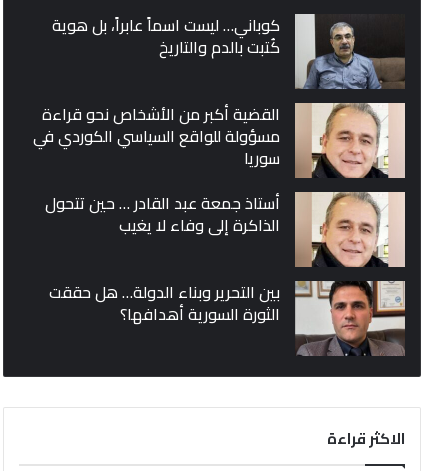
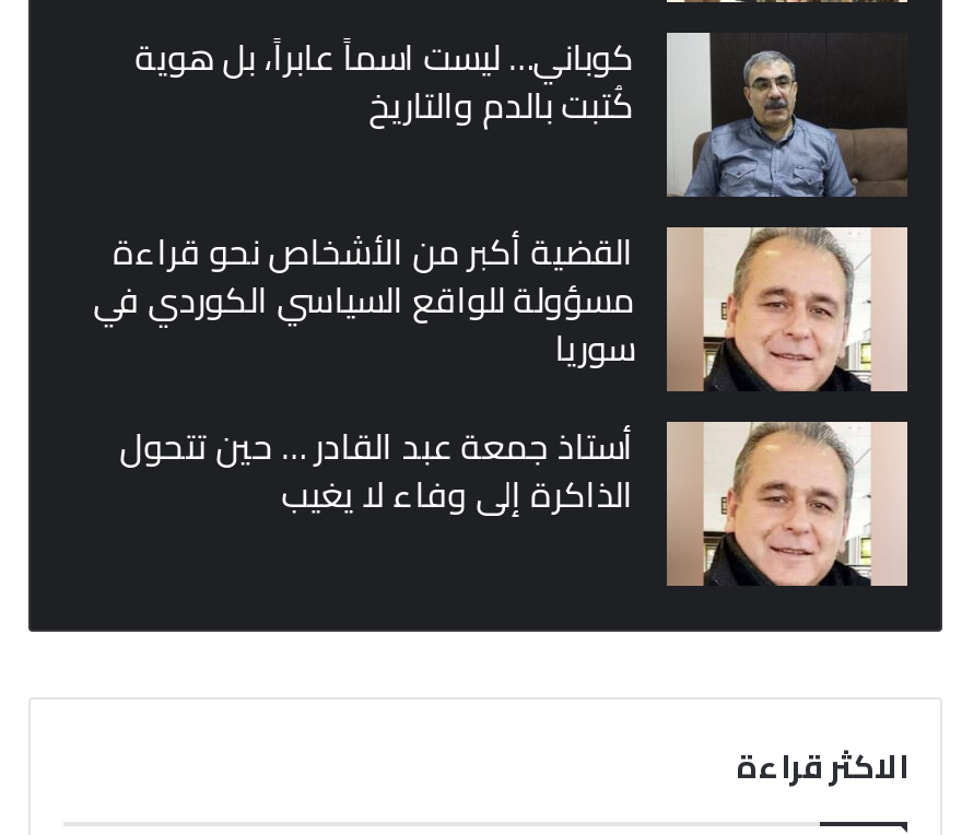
[49,277,406,357] [image] | بين التحرير وبناء الدولة… هل حققت | الثورة السورية أهدافها؟ -> none

